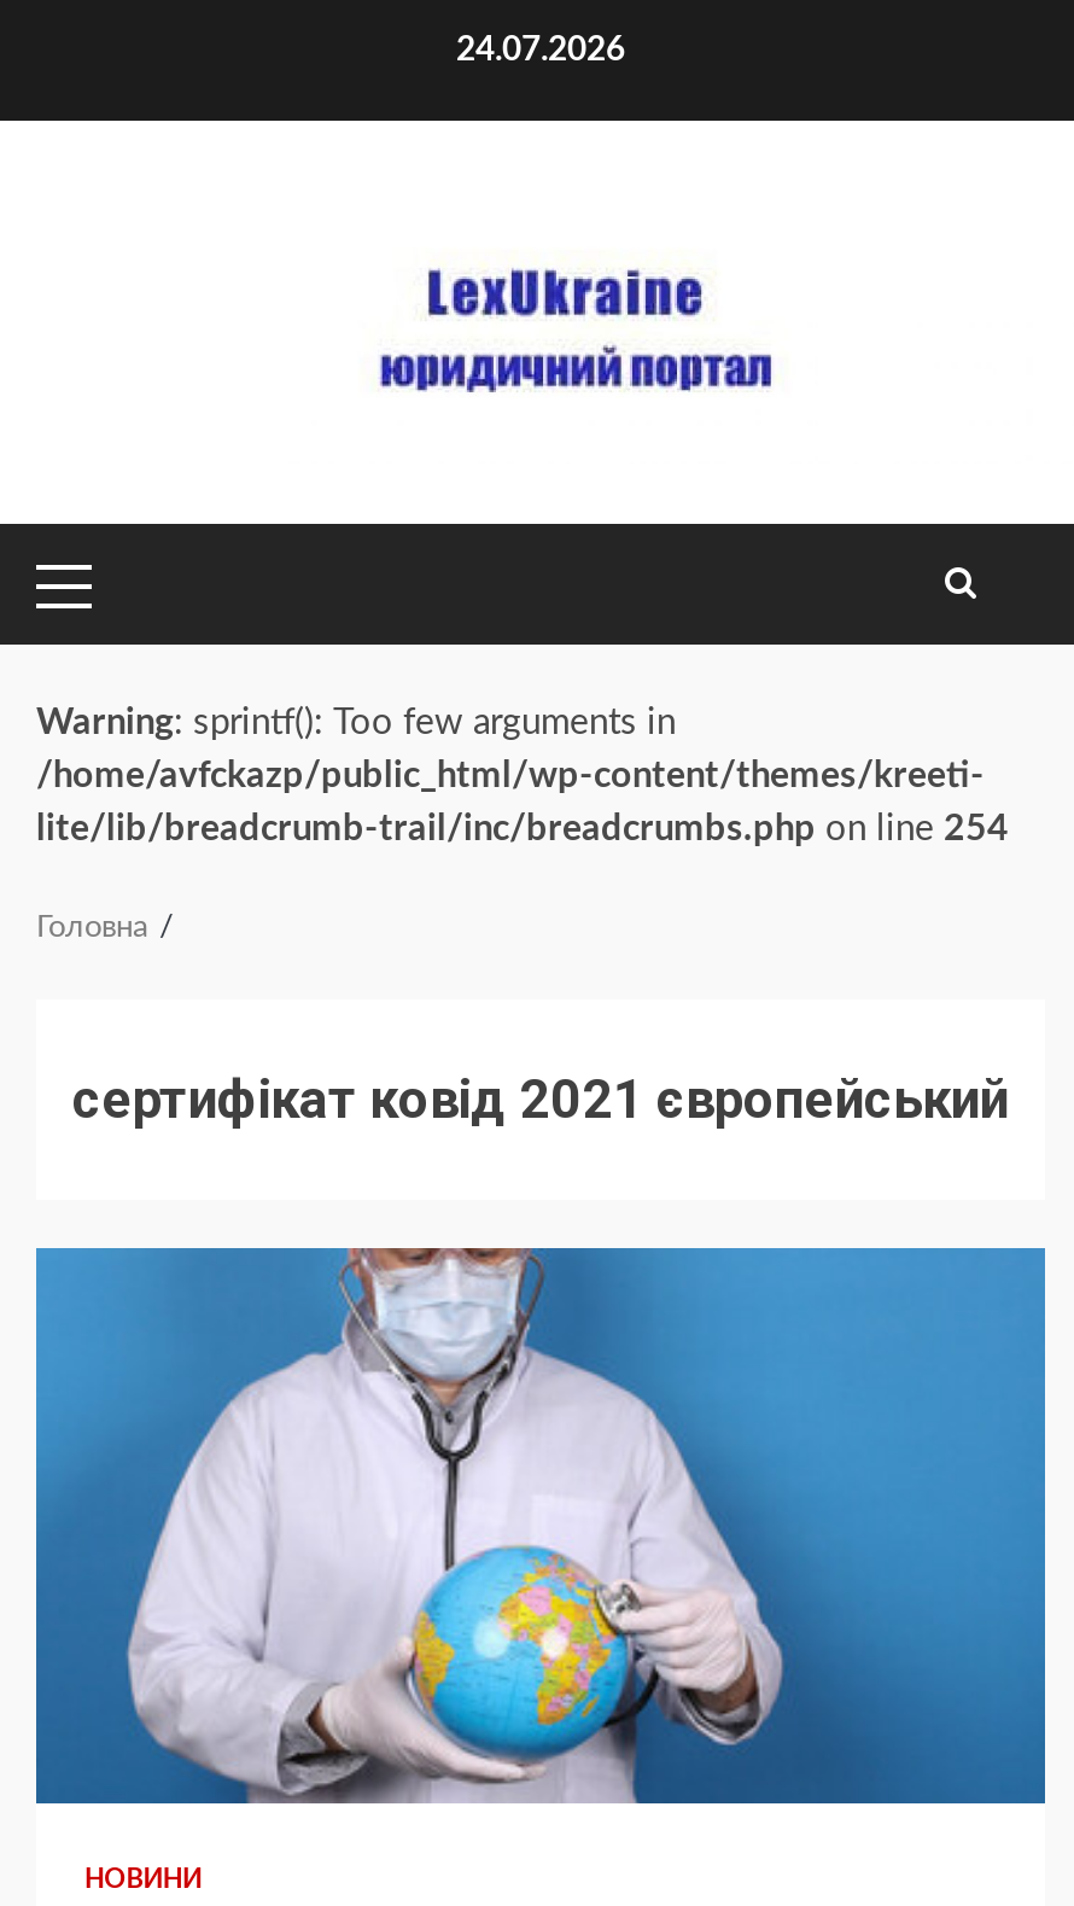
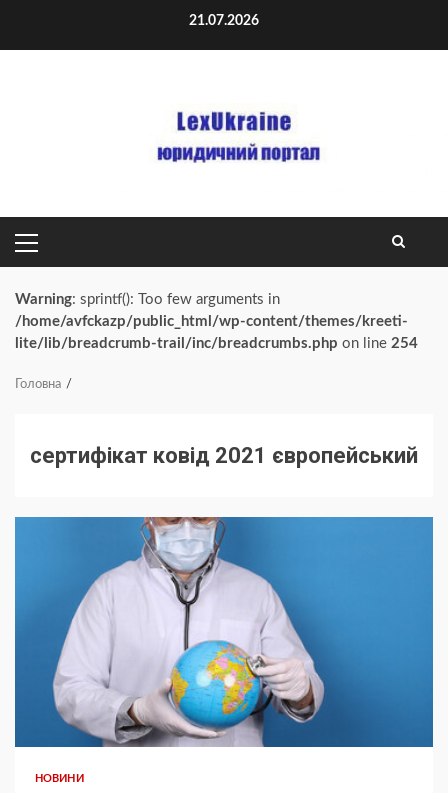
[456,34,625,68] 24.07.2026 -> [189,14,259,28] 21.07.2026

